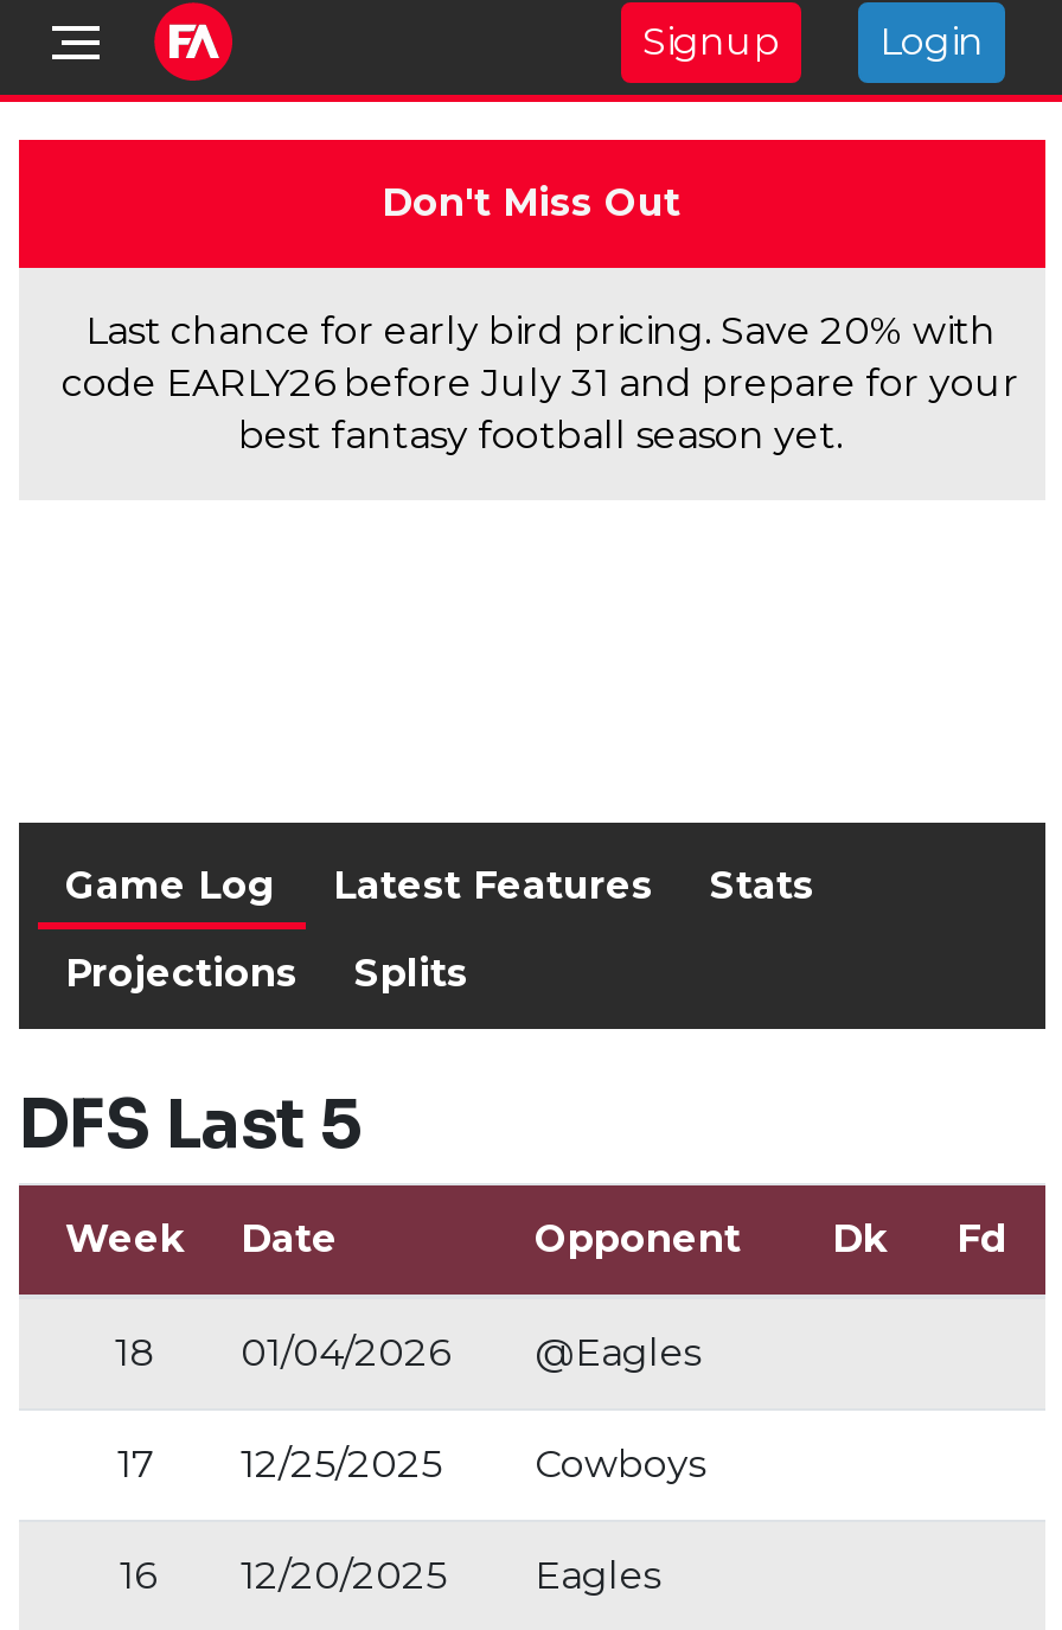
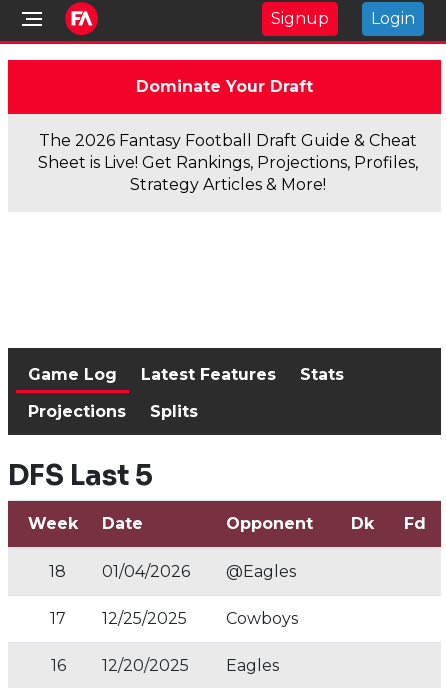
[382,180,680,225] Don't Miss Out -> [135,77,312,96] Dominate Your Draft
[62,308,1019,458] Last chance for early bird pricing. Save 20% with | code EARLY26 before July 31 and prepare for your | best fantasy football season yet. -> [38,131,418,194] The 2026 Fantasy Football Draft Guide & Cheat | Sheet is Live! Get Rankings, Projections, Profiles, | Strategy Articles & More!

